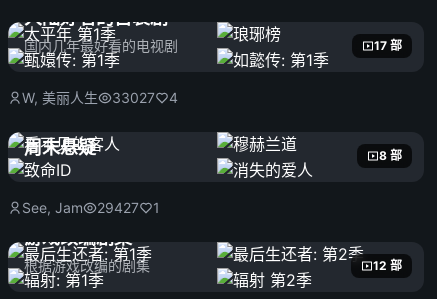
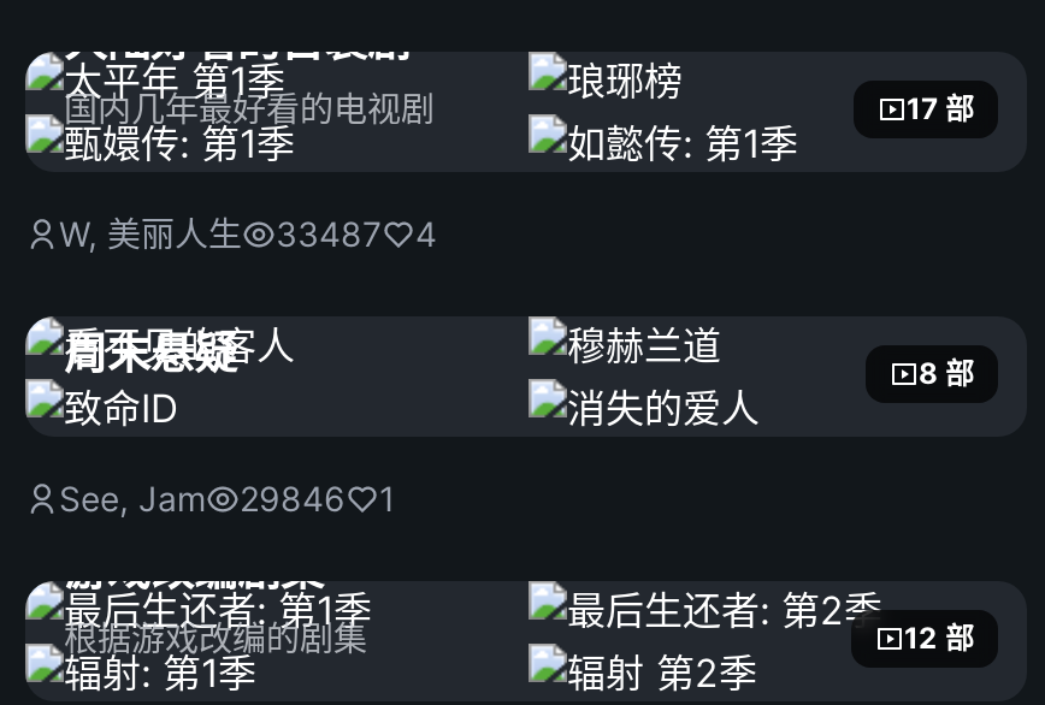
[22,89,178,106] W, 美丽人生 33027 4 -> [59,213,437,254] W, 美丽人生 33487 4
[22,199,160,216] See, Jam 29427 1 -> [59,478,396,519] See, Jam 29846 1

